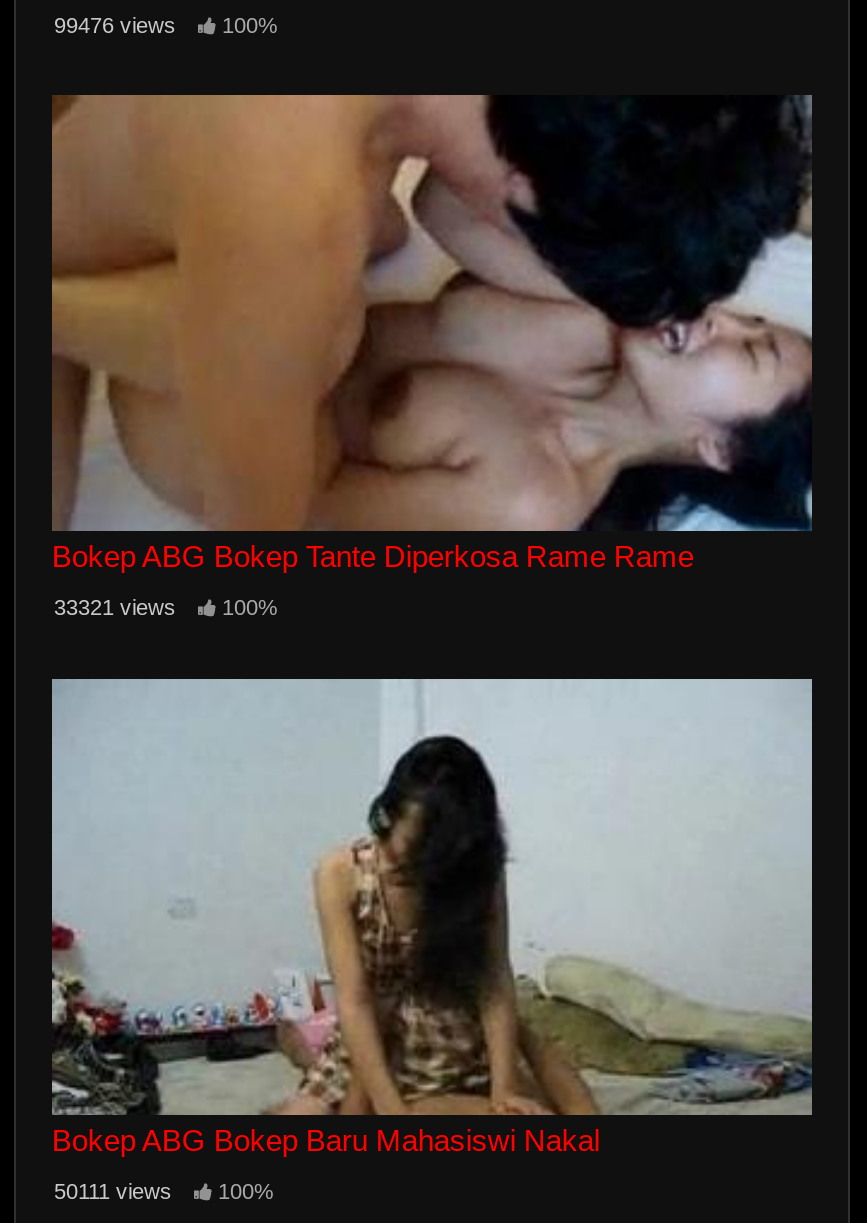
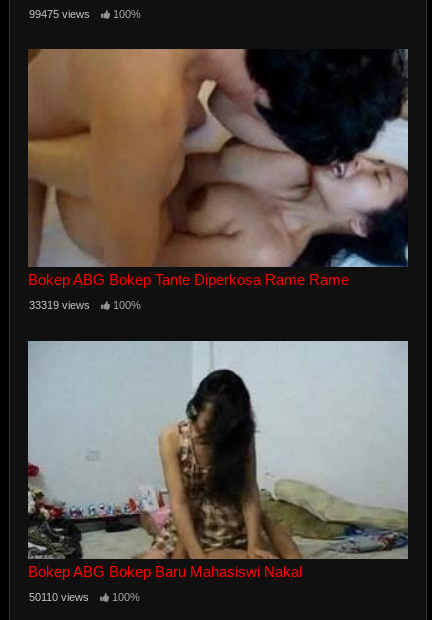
[54,12,278,36] 99476 views 100% -> [29,8,141,20] 99475 views 100%
[54,595,278,619] 33321 views 100% -> [29,299,141,311] 33319 views 100%
[54,1178,274,1202] 50111 views 100% -> [29,591,140,603] 50110 views 100%

